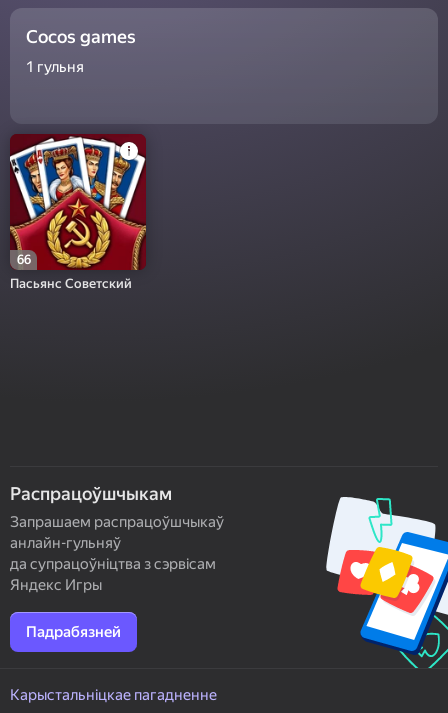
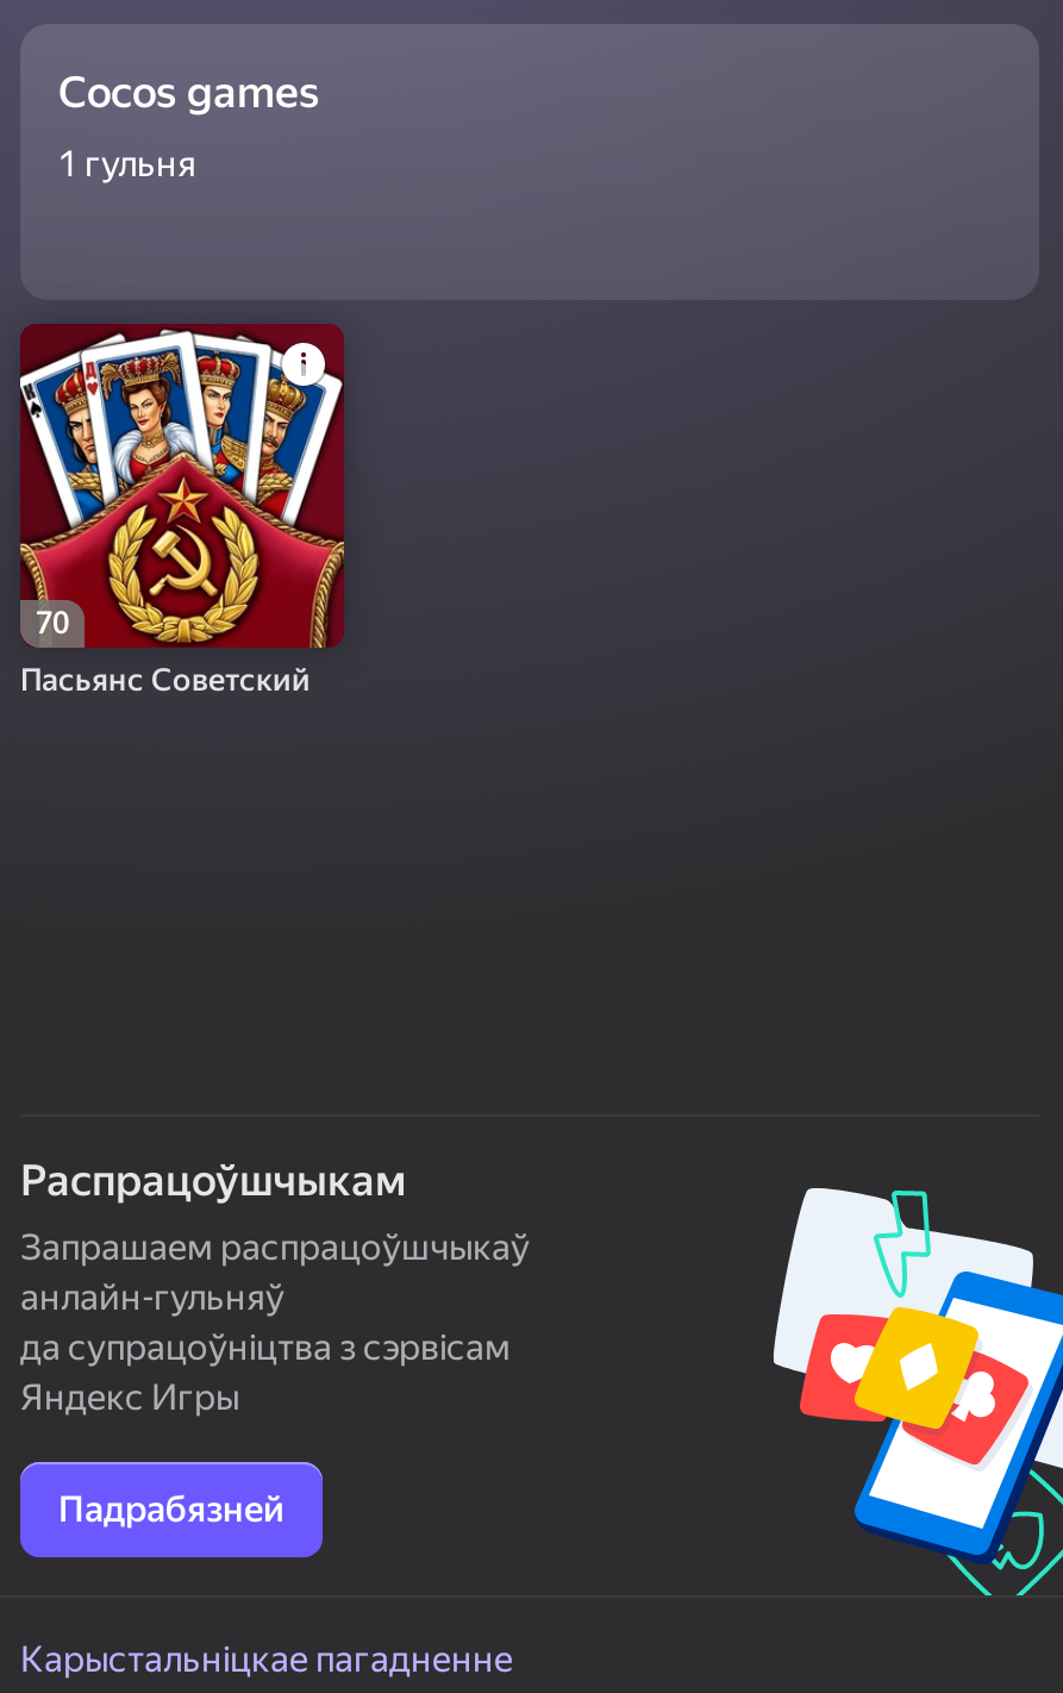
[16,252,30,267] 66 -> [36,605,69,641] 70

